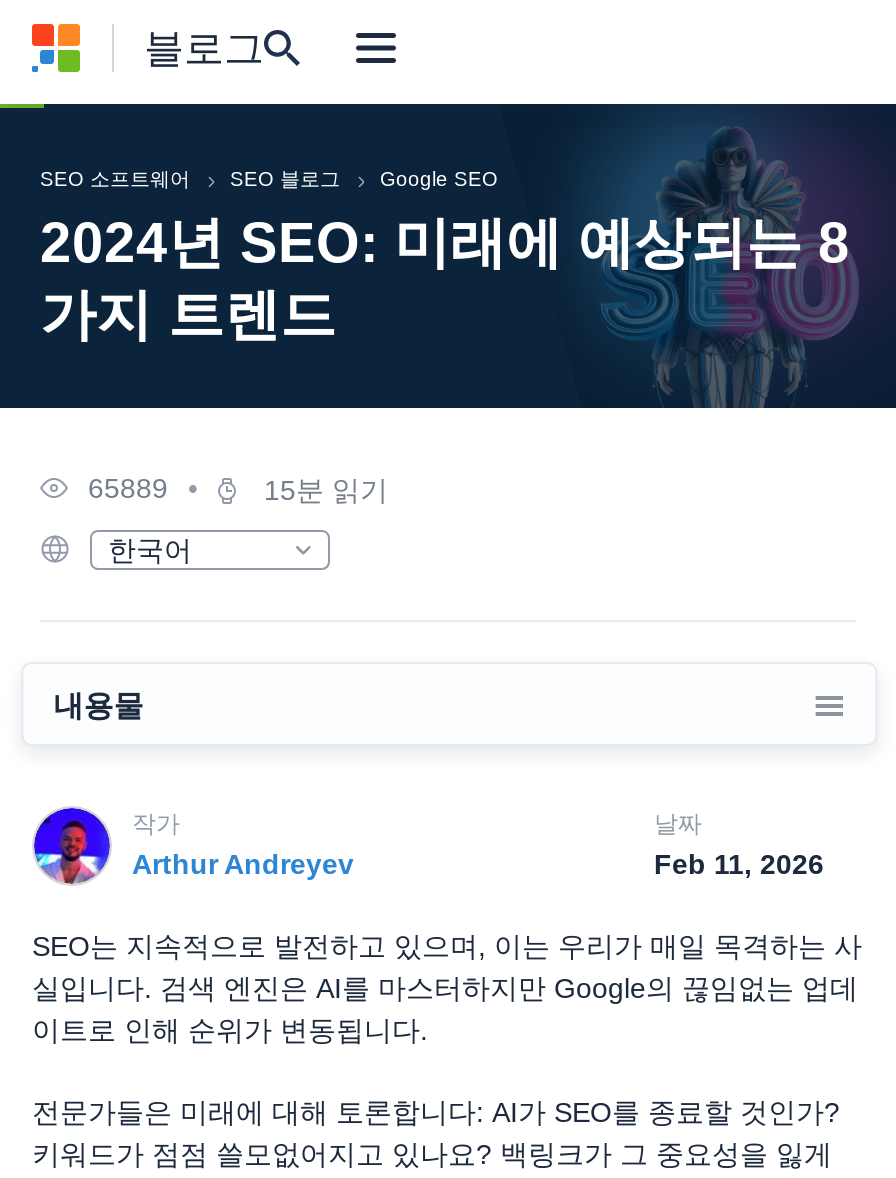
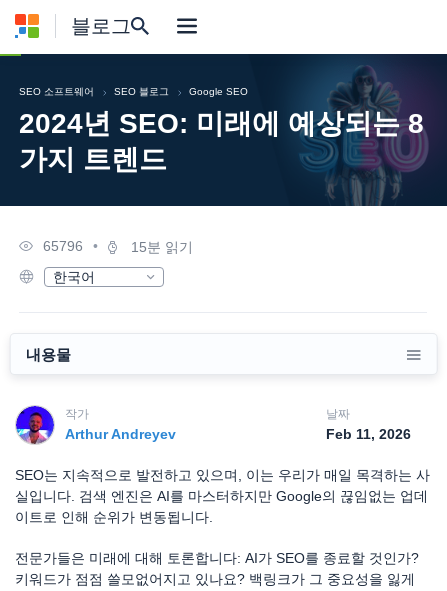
[88,472,168,504] 65889 -> [43,238,83,254] 65796

